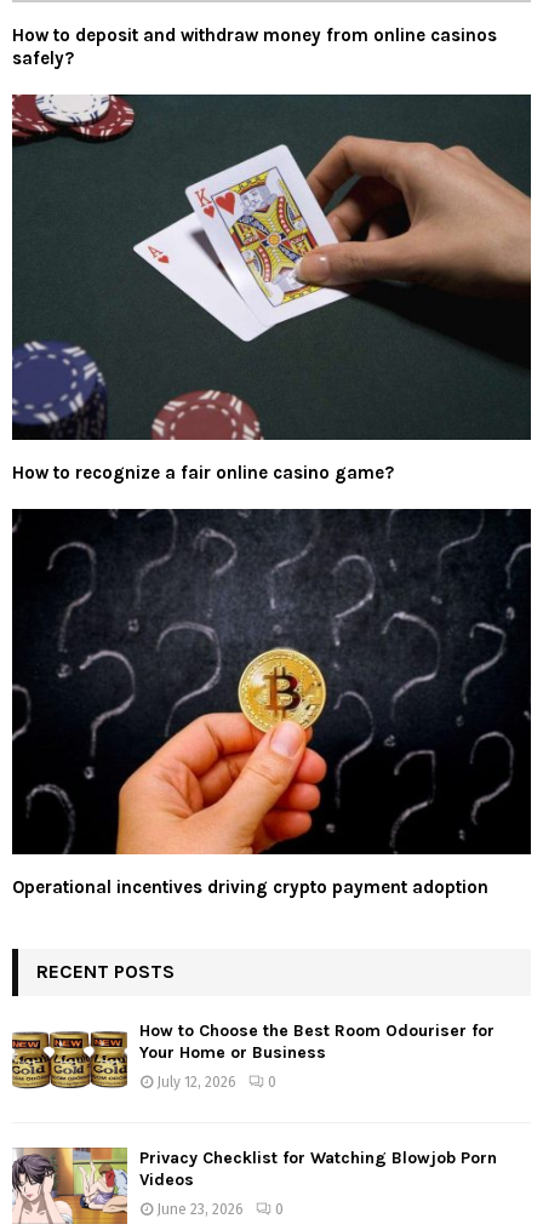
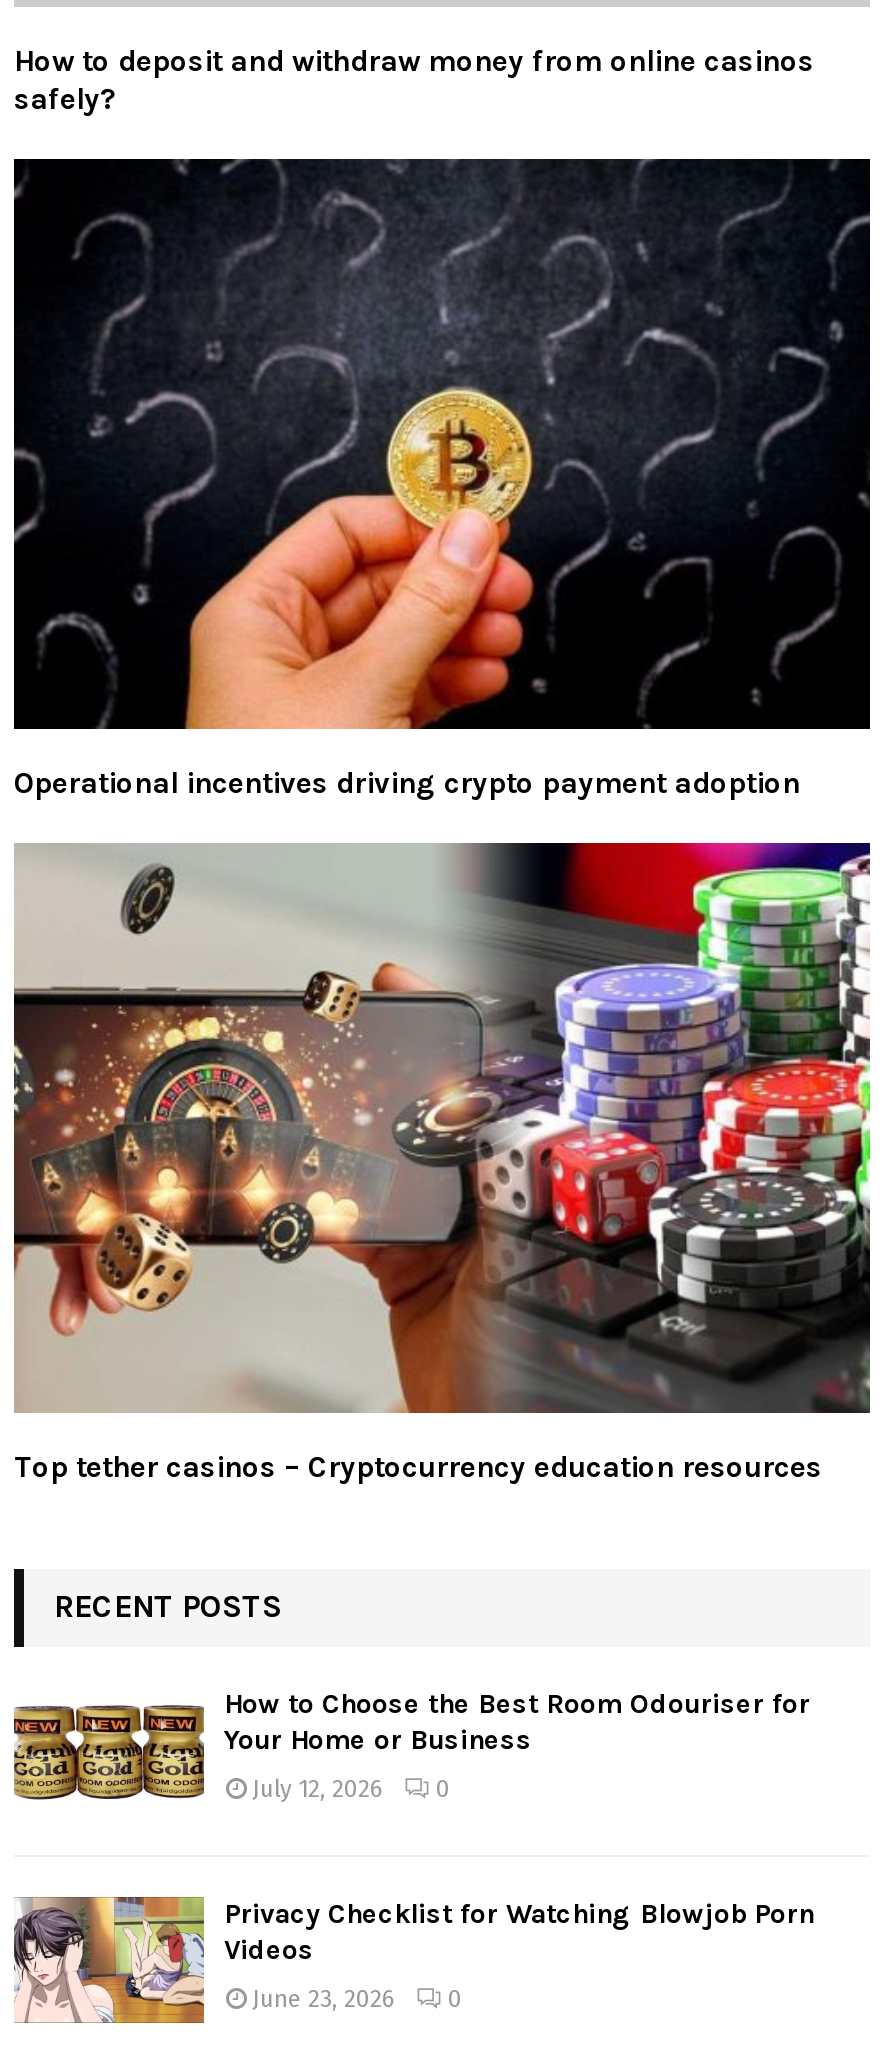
[11,95,531,484] [image] | How to recognize a fair online casino game? -> none
moved [12,508,530,899] -> [14,157,868,801]: [image] | Operational incentives driving crypto payment adoption
none -> [12,841,872,1486] [image] | Top tether casinos – Cryptocurrency education resources

